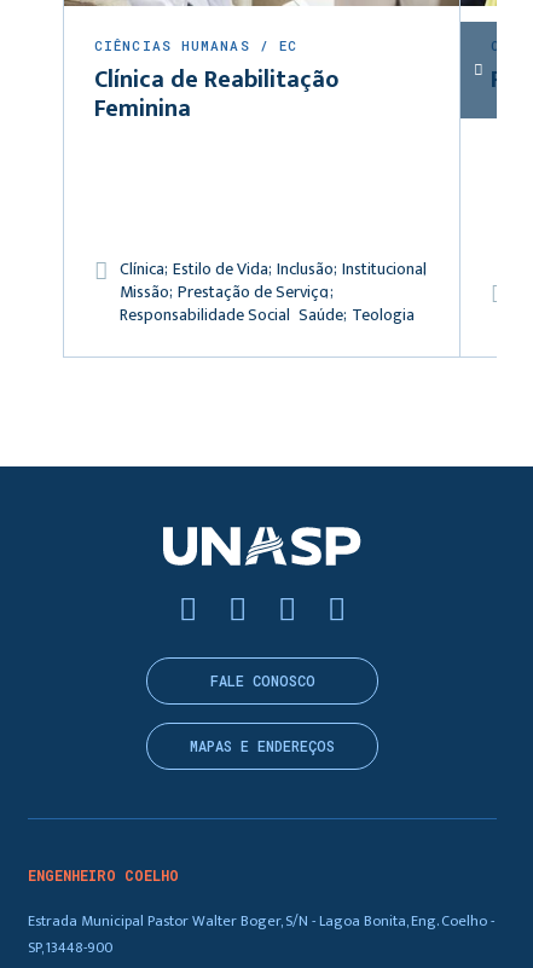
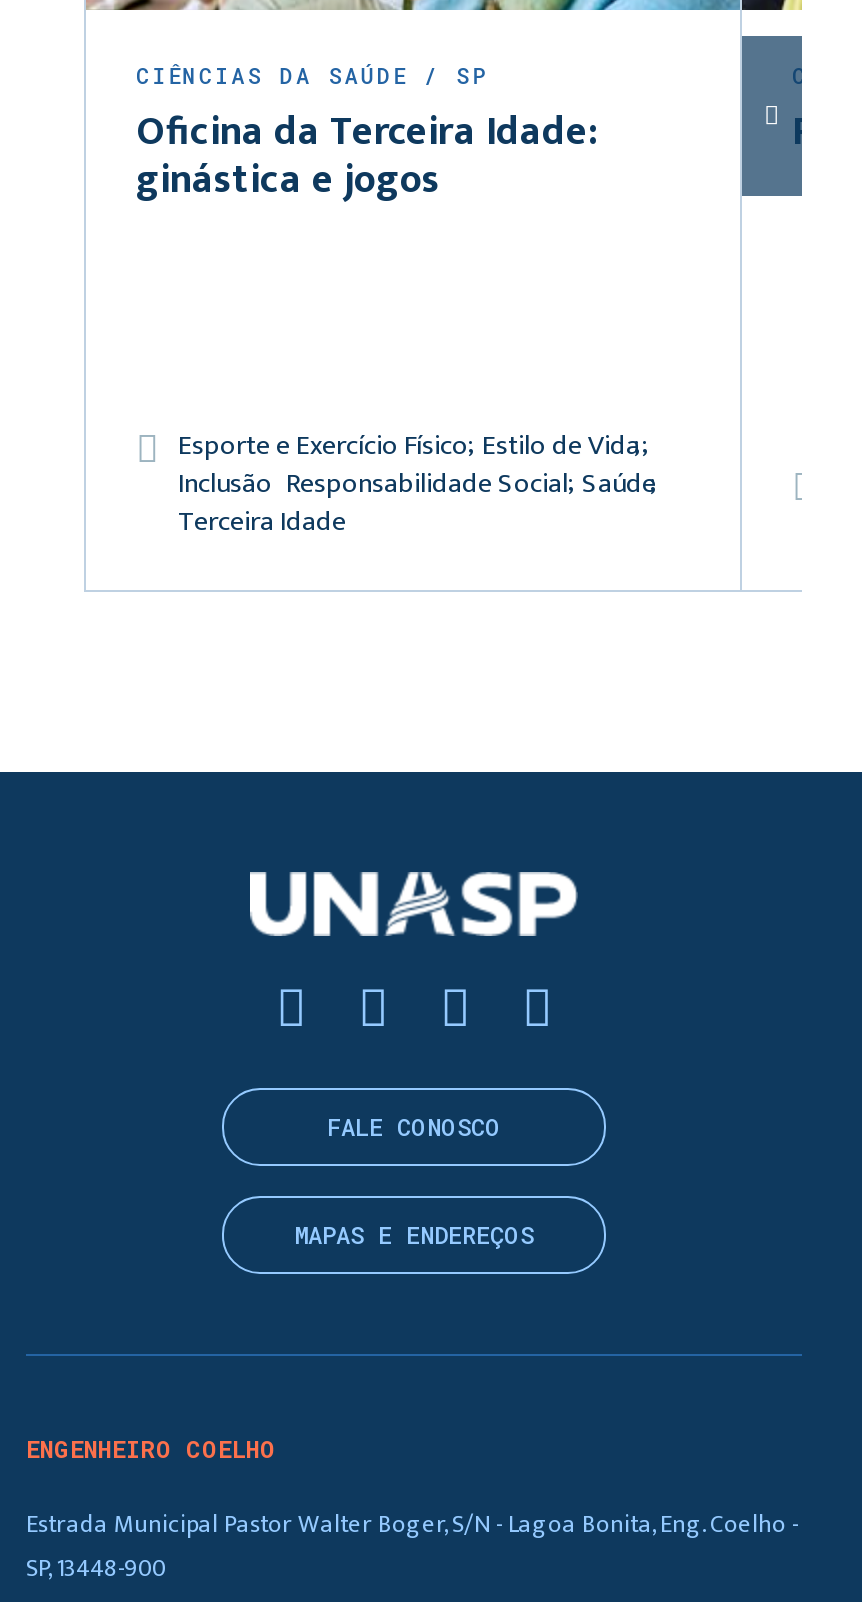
[94,37,338,130] CIÊNCIAS HUMANAS / EC | Clínica de Reabilitação | Feminina -> [136,61,598,215] CIÊNCIAS DA SAÚDE / SP | Oficina da Terceira Idade: | ginástica e jogos
[120,255,427,329] Clínica Estilo de Vida Inclusão Institucional | Missão Prestação de Serviço | Responsabilidade Social Saúde Teologia -> [178,423,656,545] Esporte e Exercício Físico Estilo de Vida | Inclusão Responsabilidade Social Saúde | Terceira Idade

